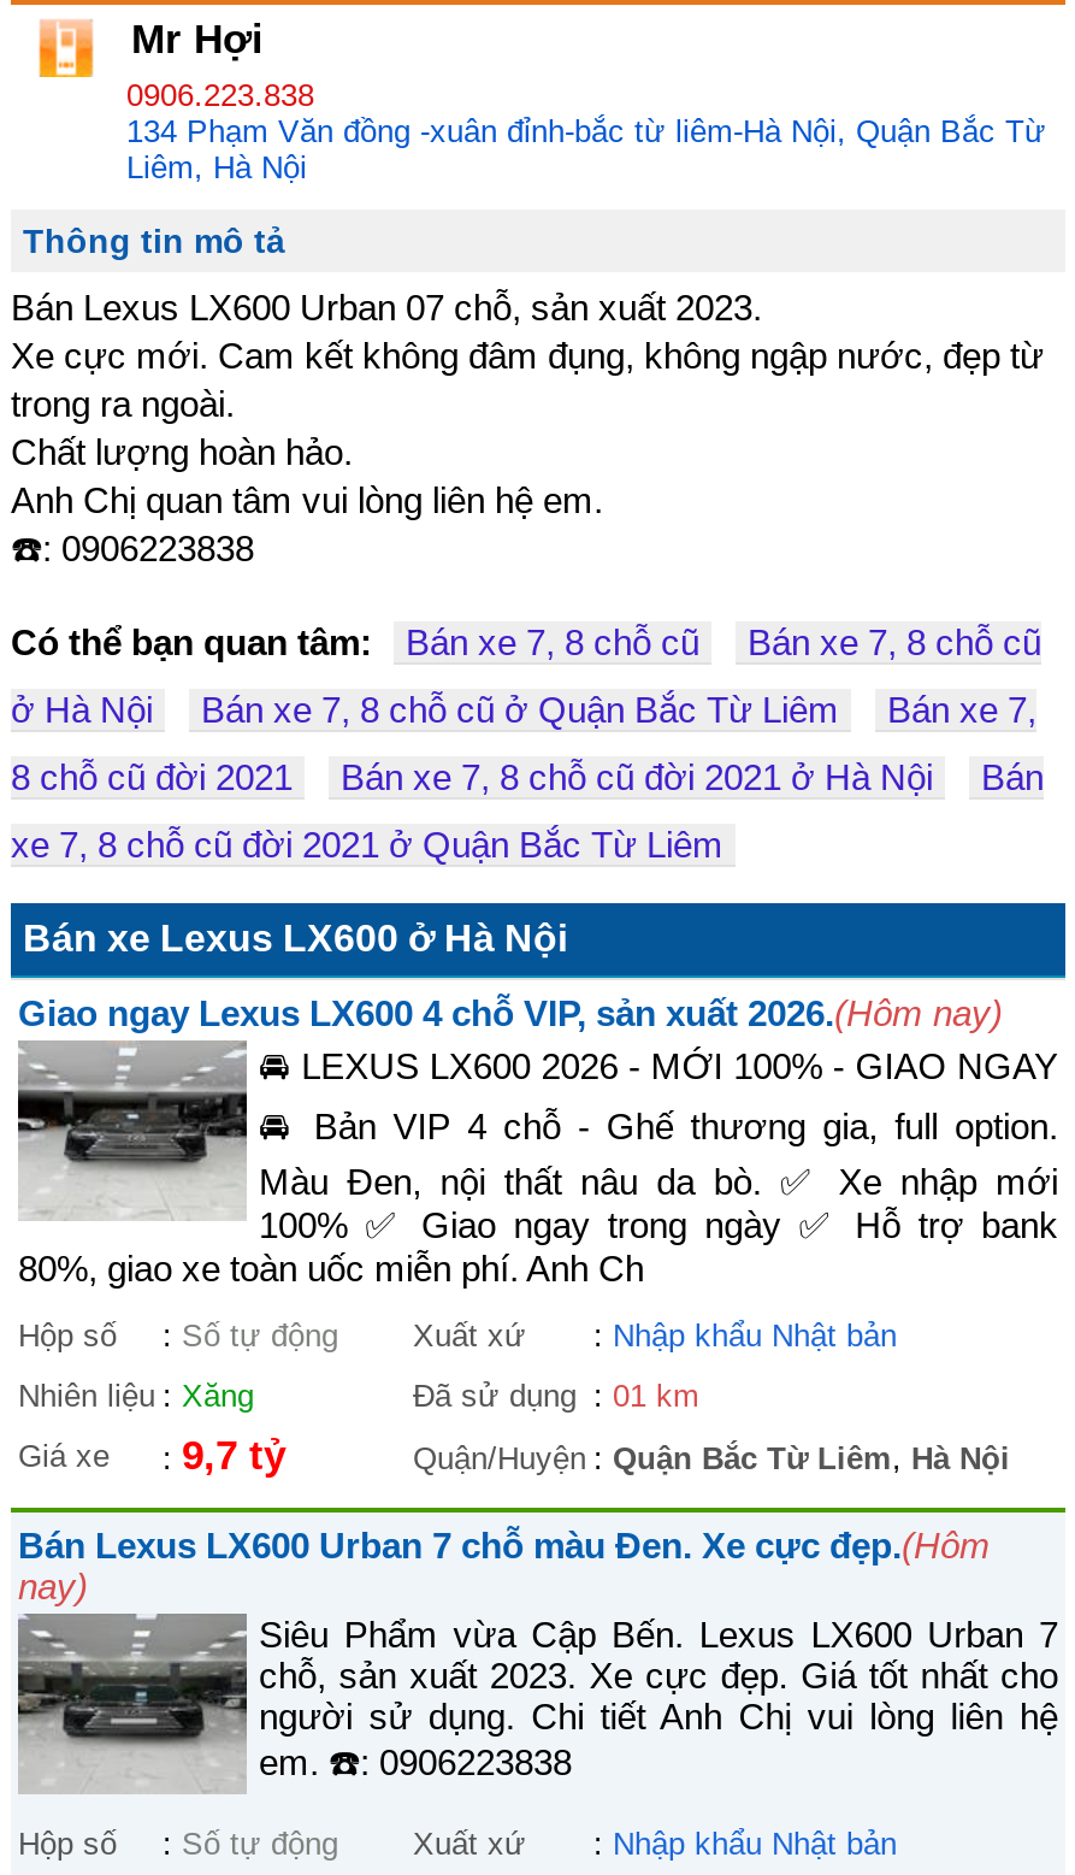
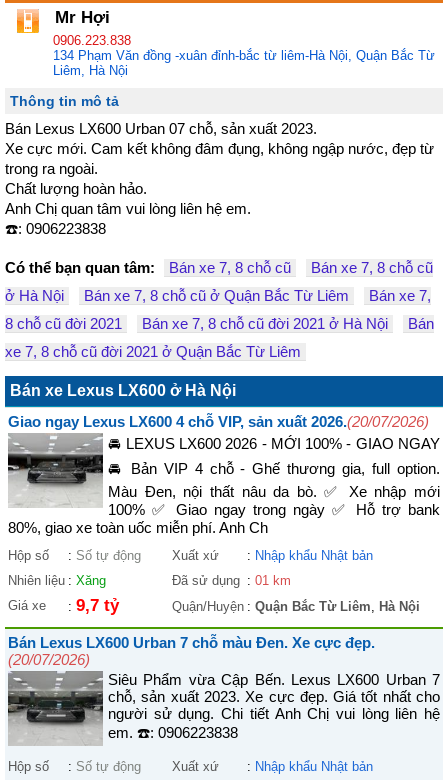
[18,992,1003,1033] Giao ngay Lexus LX600 4 chỗ VIP, sản xuất 2026.(Hôm nay) -> [8,413,429,430] Giao ngay Lexus LX600 4 chỗ VIP, sản xuất 2026.(20/07/2026)
[18,1525,991,1606] Bán Lexus LX600 Urban 7 chỗ màu Đen. Xe cực đẹp.(Hôm | nay) -> [8,634,375,668] Bán Lexus LX600 Urban 7 chỗ màu Đen. Xe cực đẹp. | (20/07/2026)

